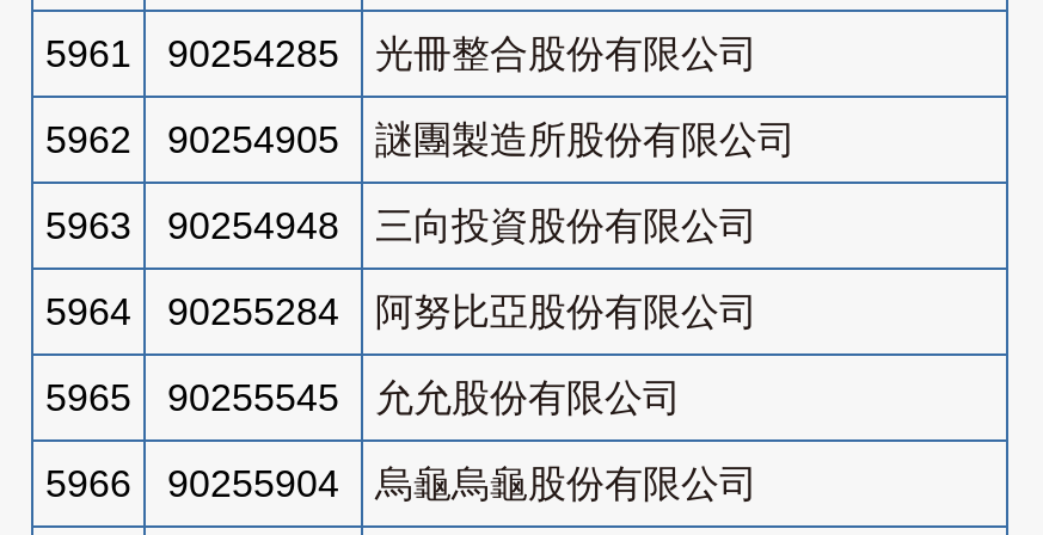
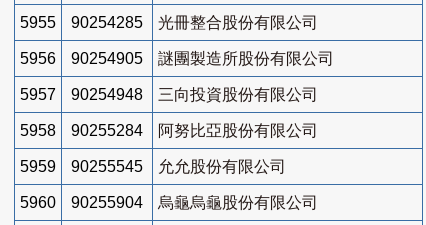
[45,33,757,74] 5961 90254285 光冊整合股份有限公司 -> [20,14,318,31] 5955 90254285 光冊整合股份有限公司
[45,119,796,160] 5962 90254905 謎團製造所股份有限公司 -> [20,50,334,67] 5956 90254905 謎團製造所股份有限公司
[45,205,757,246] 5963 90254948 三向投資股份有限公司 -> [20,86,318,103] 5957 90254948 三向投資股份有限公司
[45,291,757,332] 5964 90255284 阿努比亞股份有限公司 -> [20,122,318,139] 5958 90255284 阿努比亞股份有限公司
[45,377,681,418] 5965 90255545 允允股份有限公司 -> [20,158,286,175] 5959 90255545 允允股份有限公司
[45,463,757,504] 5966 90255904 烏龜烏龜股份有限公司 -> [20,194,318,211] 5960 90255904 烏龜烏龜股份有限公司

